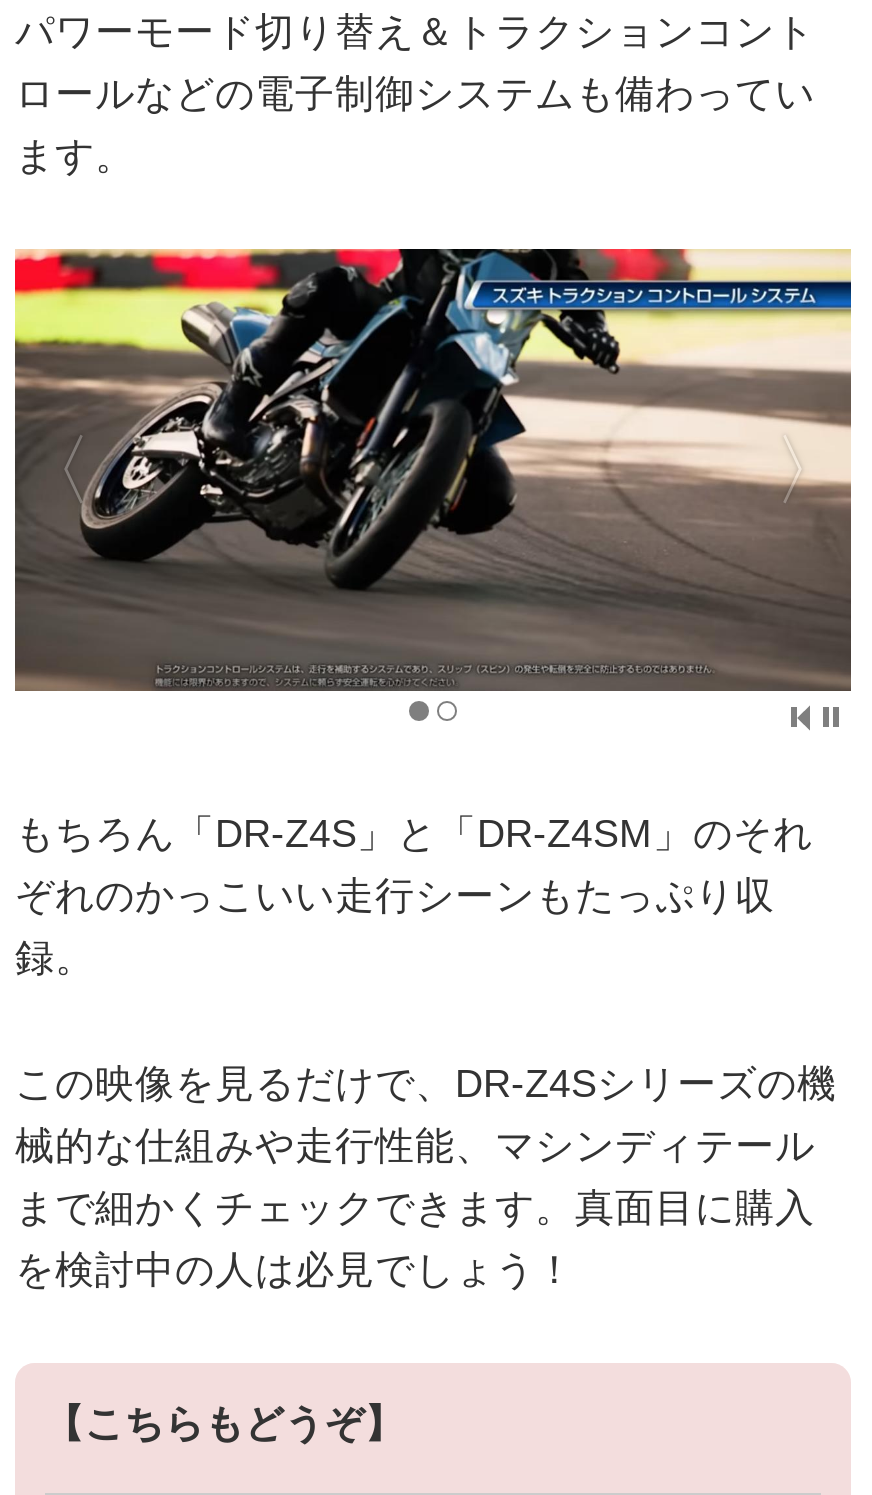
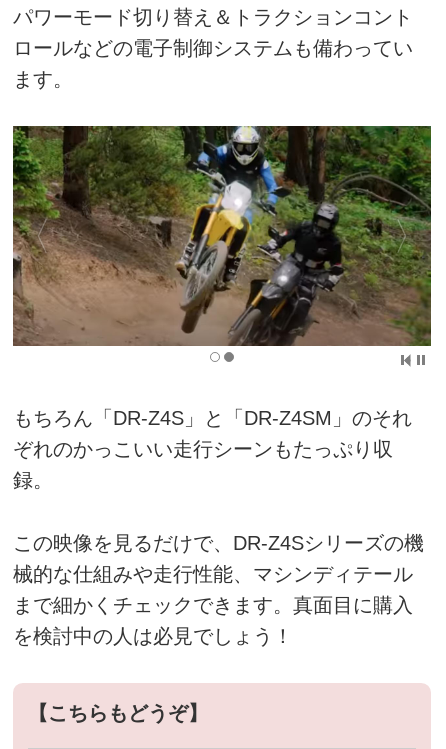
[13,247,853,721] [image] -> [12,125,432,362] [image]

